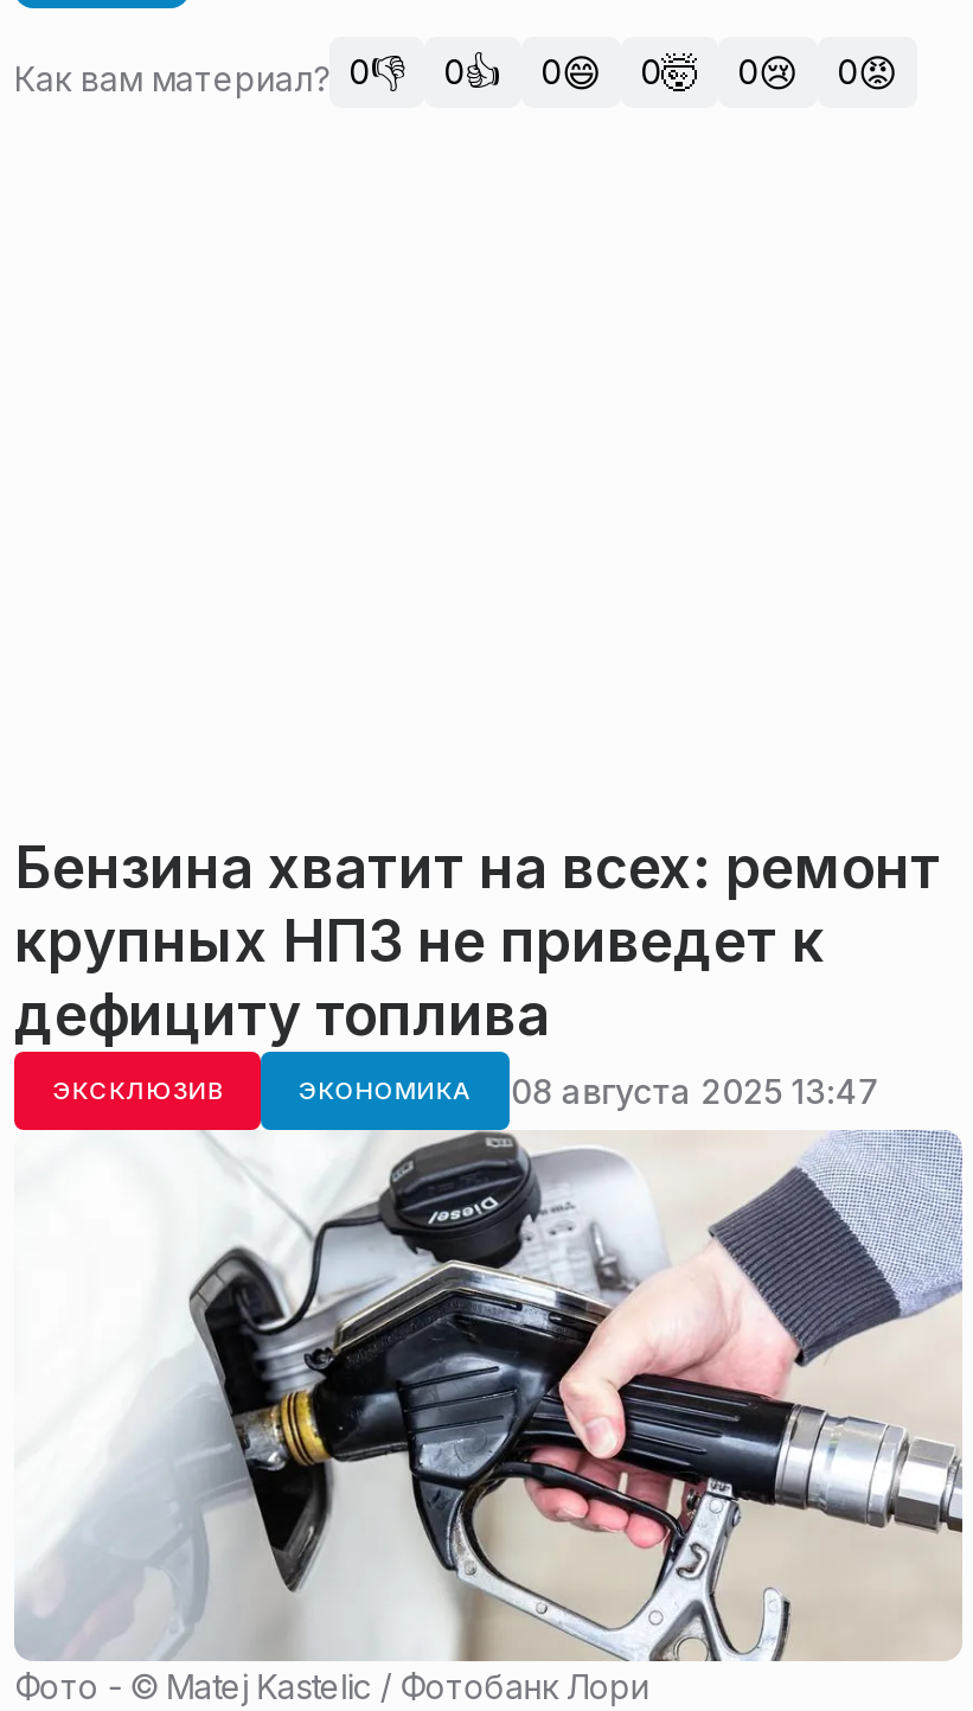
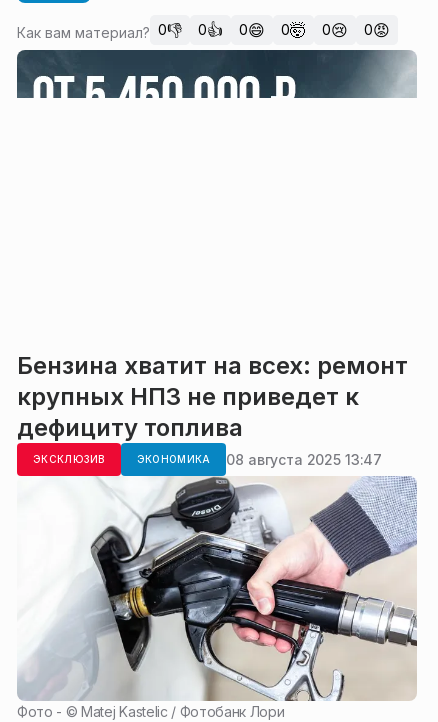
none -> [16,49,417,99] [image]

